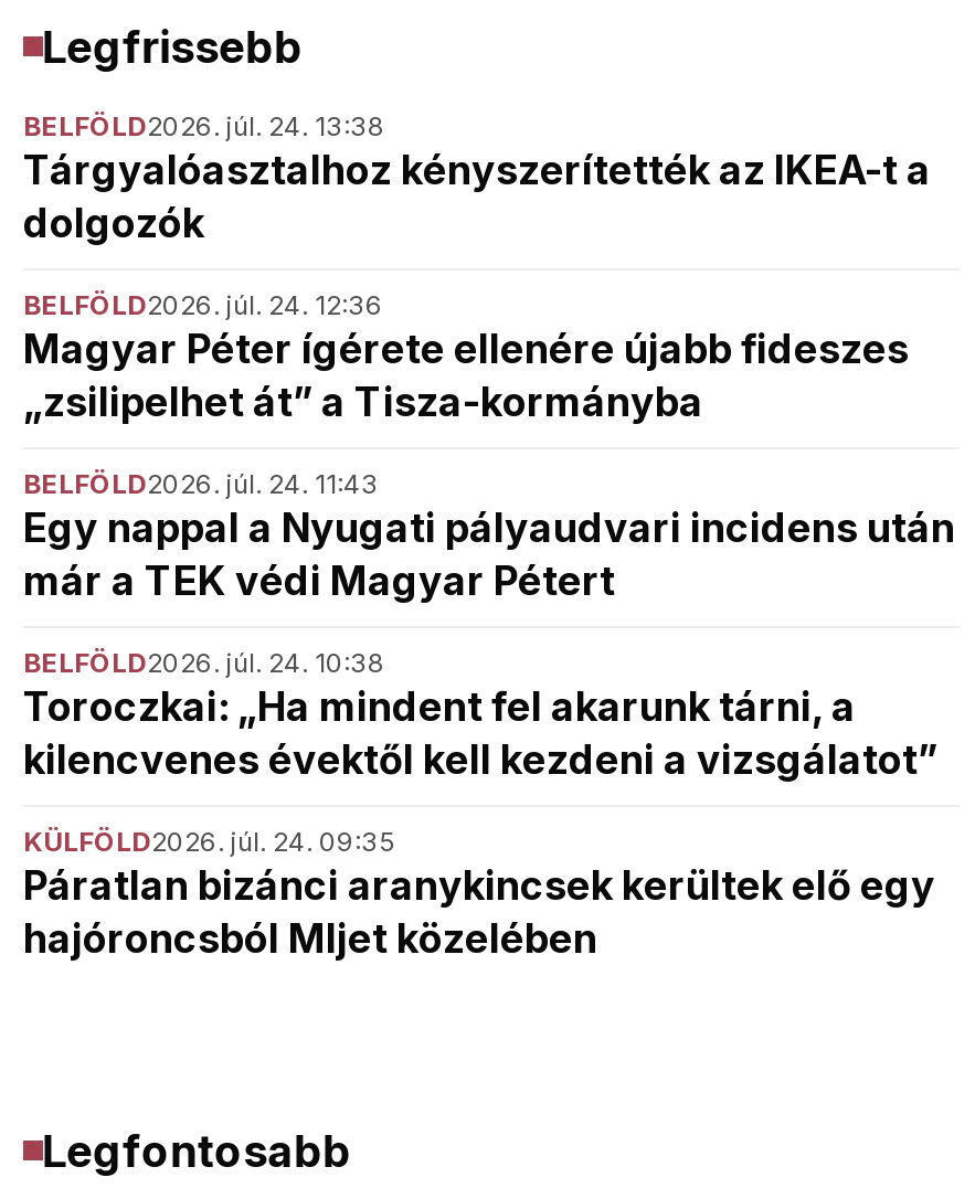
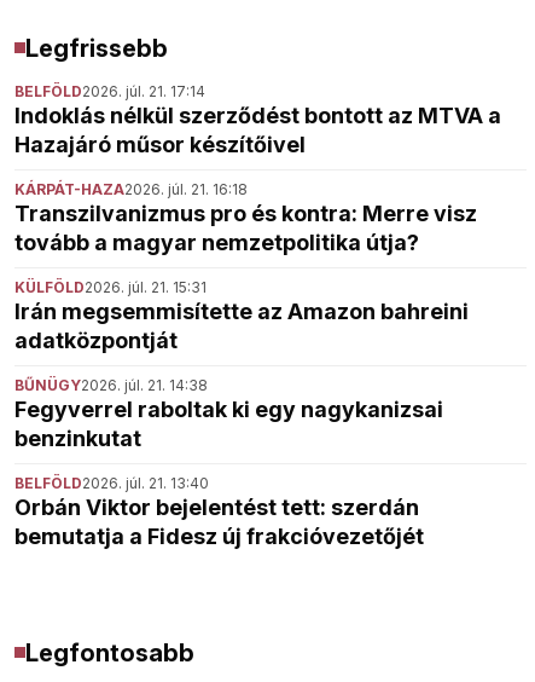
[23,109,931,246] BELFÖLD2026. júl. 24. 13:38 | Tárgyalóasztalhoz kényszerítették az IKEA-t a | dolgozók -> [14,82,501,157] BELFÖLD2026. júl. 21. 17:14 | Indoklás nélkül szerződést bontott az MTVA a | Hazajáró műsor készítőivel
[23,288,909,424] BELFÖLD2026. júl. 24. 12:36 | Magyar Péter ígérete ellenére újabb fideszes | „zsilipelhet át” a Tisza-kormányba -> [14,180,477,255] KÁRPÁT-HAZA2026. júl. 21. 16:18 | Transzilvanizmus pro és kontra: Merre visz | tovább a magyar nemzetpolitika útja?
[23,466,955,603] BELFÖLD2026. júl. 24. 11:43 | Egy nappal a Nyugati pályaudvari incidens után | már a TEK védi Magyar Pétert -> [14,278,469,353] KÜLFÖLD2026. júl. 21. 15:31 | Irán megsemmisítette az Amazon bahreini | adatközpontját
[23,645,937,782] BELFÖLD2026. júl. 24. 10:38 | Toroczkai: „Ha mindent fel akarunk tárni, a | kilencvenes évektől kell kezdeni a vizsgálatot” -> [14,376,443,451] BŰNÜGY2026. júl. 21. 14:38 | Fegyverrel raboltak ki egy nagykanizsai | benzinkutat
[23,824,935,961] KÜLFÖLD2026. júl. 24. 09:35 | Páratlan bizánci aranykincsek kerültek elő egy | hajóroncsból Mljet közelében -> [14,474,424,549] BELFÖLD2026. júl. 21. 13:40 | Orbán Viktor bejelentést tett: szerdán | bemutatja a Fidesz új frakcióvezetőjét

